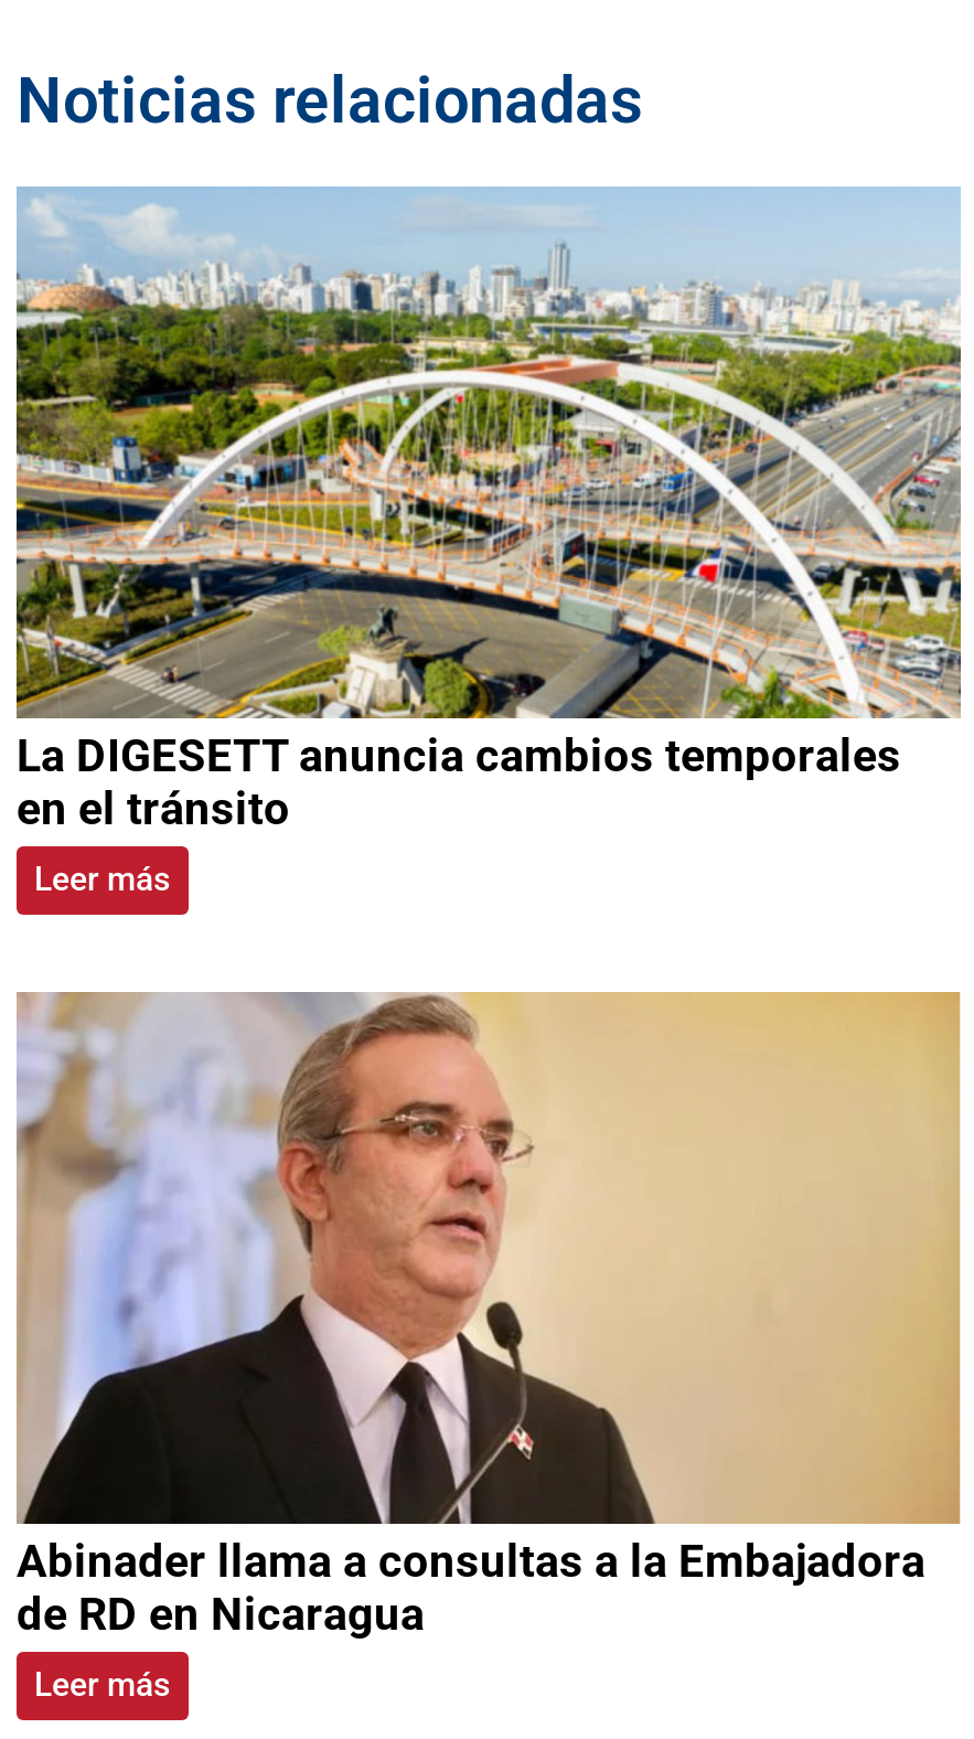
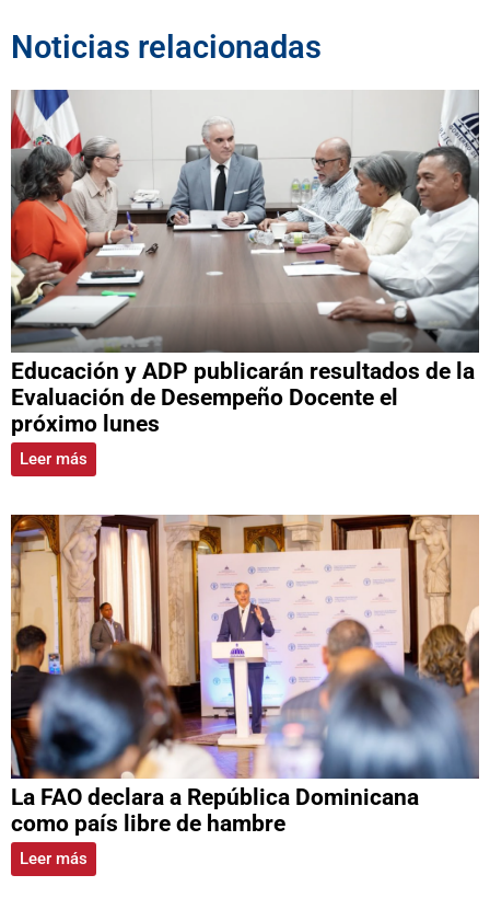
[14,186,963,836] [image] | La DIGESETT anuncia cambios temporales | en el tránsito -> [10,90,480,437] [image] | Educación y ADP publicarán resultados de la | Evaluación de Desempeño Docente el | próximo lunes
[17,990,961,1641] [image] | Abinader llama a consultas a la Embajadora | de RD en Nicaragua -> [10,514,480,837] [image] | La FAO declara a República Dominicana | como país libre de hambre

